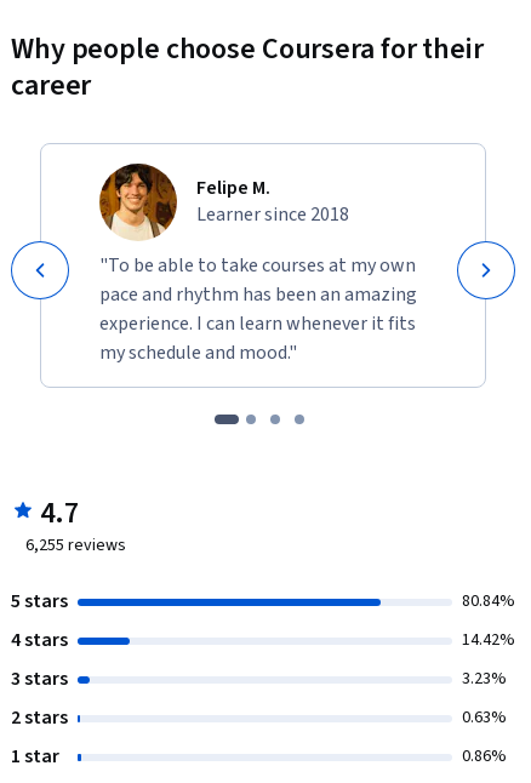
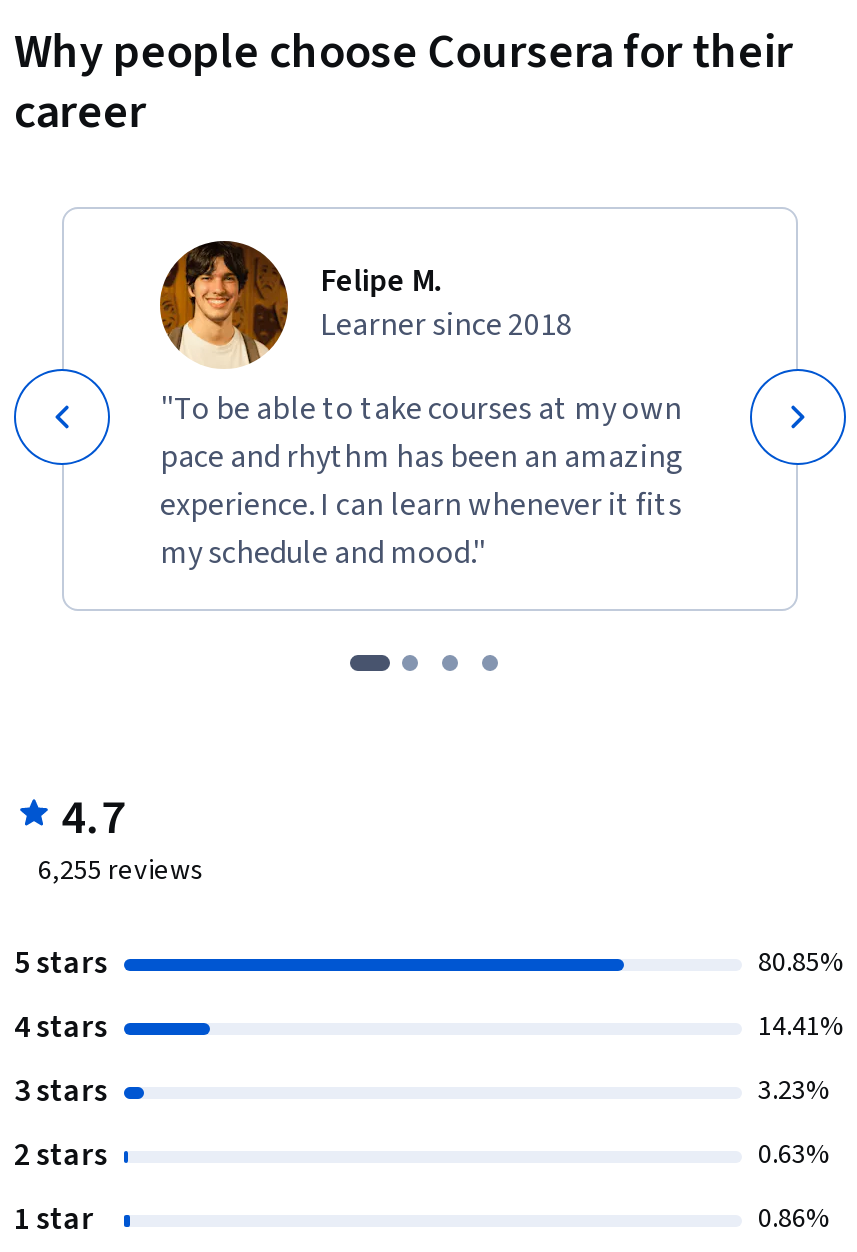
[462,589,515,614] 80.84% -> [758,944,846,984] 80.85%
[462,628,515,652] 14.42% -> [758,1008,846,1048] 14.41%

